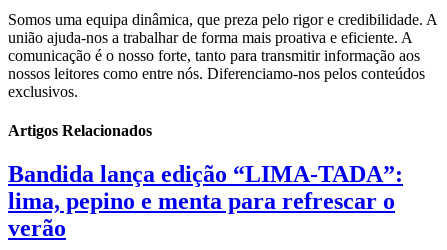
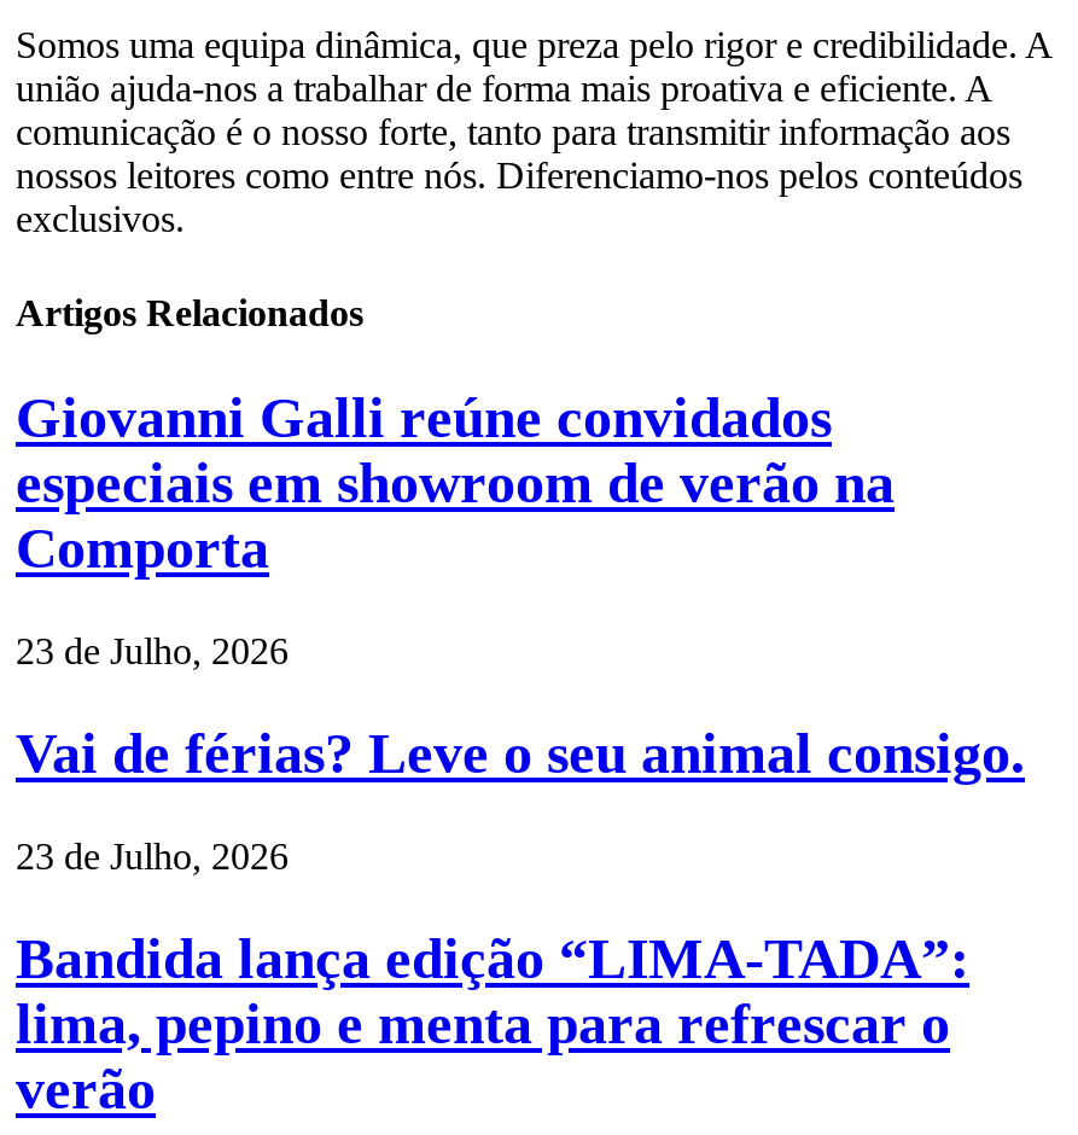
none -> [16,387,1025,876] Giovanni Galli reúne convidados | especiais em showroom de verão na | Comporta | 23 de Julho, 2026 | Vai de férias? Leve o seu animal consigo. | 23 de Julho, 2026

